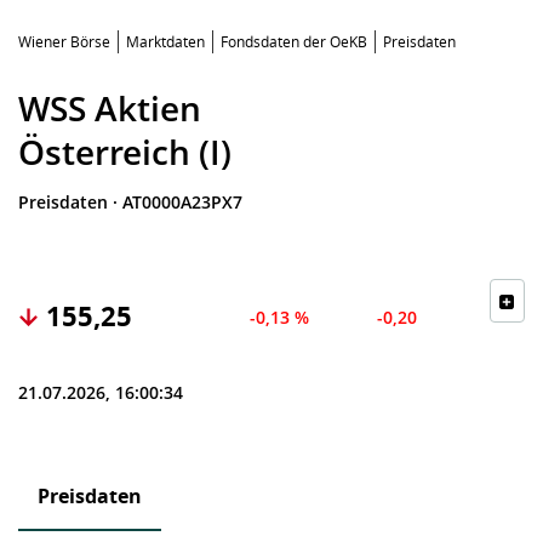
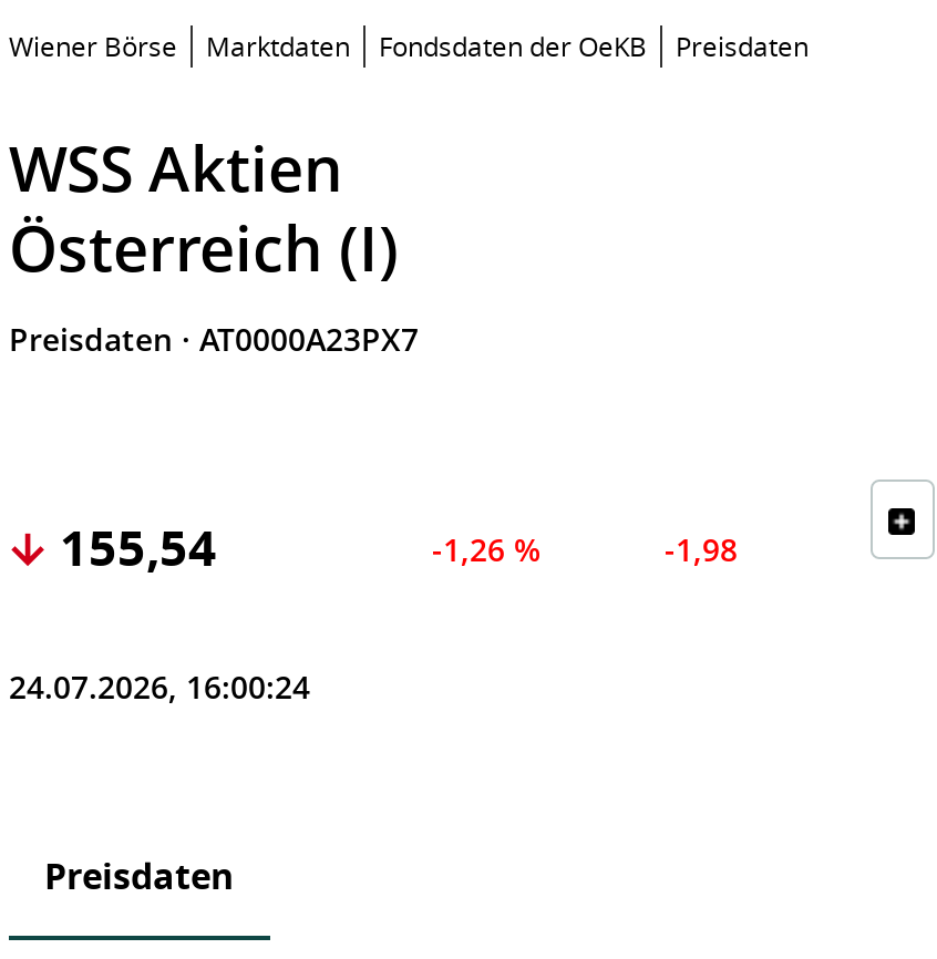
[46,297,132,333] 155,25 -> [60,513,217,579] 155,54
[250,306,309,329] -0,13 % -> [432,528,540,570] -1,26 %
[377,306,417,329] -0,20 -> [665,528,738,570] -1,98
[18,381,183,404] 21.07.2026, 16:00:34 -> [9,666,310,708] 24.07.2026, 16:00:24

